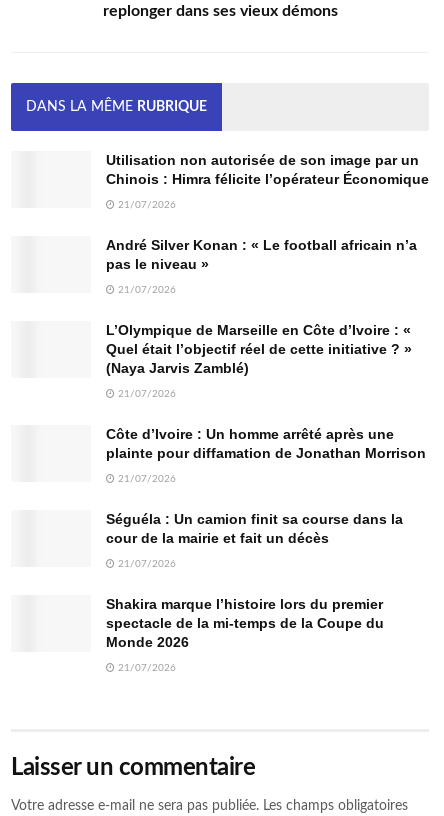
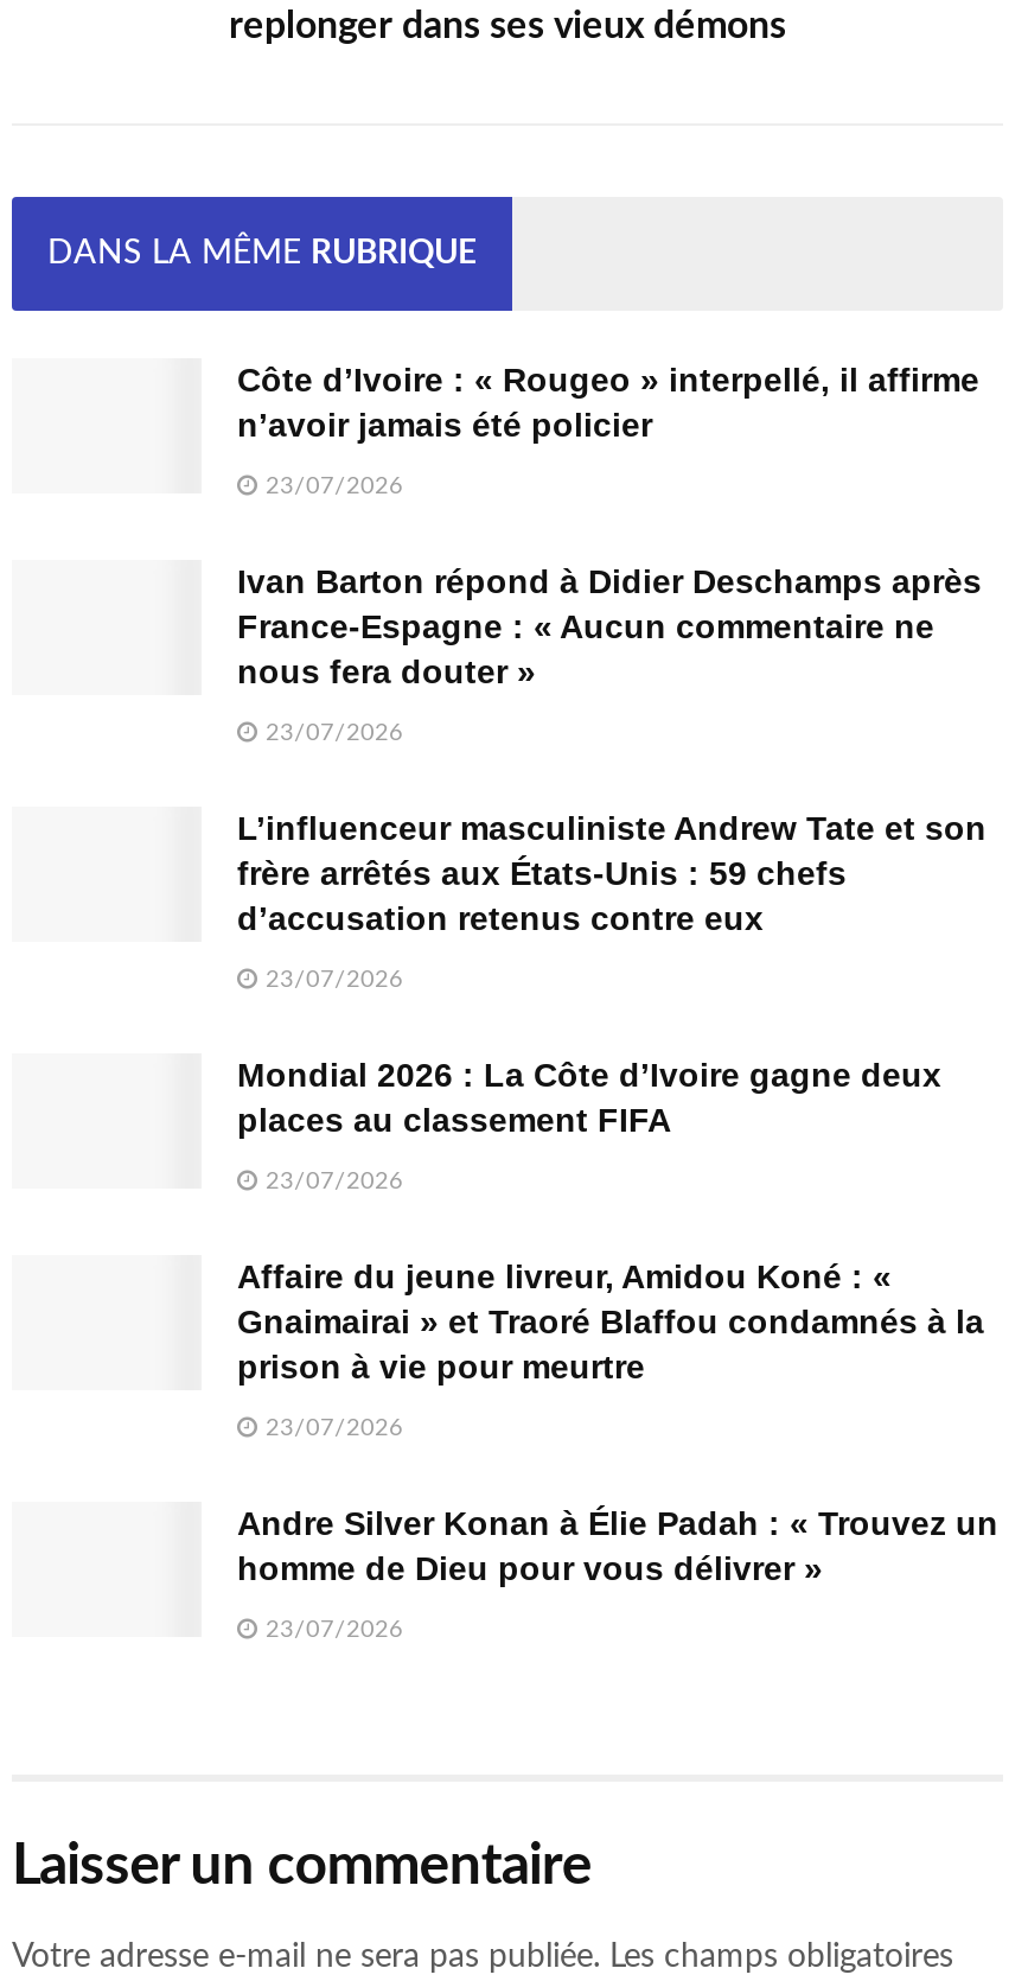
[106,152,429,187] Utilisation non autorisée de son image par un | Chinois : Himra félicite l’opérateur Économique -> [237,360,979,443] Côte d’Ivoire : « Rougeo » interpellé, il affirme | n’avoir jamais été policier
[115,200,176,210] 21/07/2026 -> [258,474,403,498] 23/07/2026
[106,237,417,272] André Silver Konan : « Le football africain n’a | pas le niveau » -> [237,562,982,690] Ivan Barton répond à Didier Deschamps après | France-Espagne : « Aucun commentaire ne | nous fera douter »
[115,285,176,295] 21/07/2026 -> [258,721,403,745] 23/07/2026
[106,322,412,376] L’Olympique de Marseille en Côte d’Ivoire : « | Quel était l’objectif réel de cette initiative ? » | (Naya Jarvis Zamblé) -> [237,809,987,937] L’influenceur masculiniste Andrew Tate et son | frère arrêtés aux États-Unis : 59 chefs | d’accusation retenus contre eux
[115,389,176,399] 21/07/2026 -> [258,968,403,991] 23/07/2026
[106,426,426,461] Côte d’Ivoire : Un homme arrêté après une | plainte pour diffamation de Jonathan Morrison -> [237,1056,941,1139] Mondial 2026 : La Côte d’Ivoire gagne deux | places au classement FIFA
[115,474,176,484] 21/07/2026 -> [258,1169,403,1193] 23/07/2026
[106,511,403,546] Séguéla : Un camion finit sa course dans la | cour de la mairie et fait un décès -> [237,1257,984,1385] Affaire du jeune livreur, Amidou Koné : « | Gnaimairai » et Traoré Blaffou condamnés à la | prison à vie pour meurtre
[115,559,176,569] 21/07/2026 -> [258,1416,403,1440] 23/07/2026
[106,596,384,650] Shakira marque l’histoire lors du premier | spectacle de la mi-temps de la Coupe du | Monde 2026 -> [237,1504,998,1587] Andre Silver Konan à Élie Padah : « Trouvez un | homme de Dieu pour vous délivrer »
[115,663,176,673] 21/07/2026 -> [258,1618,403,1642] 23/07/2026

